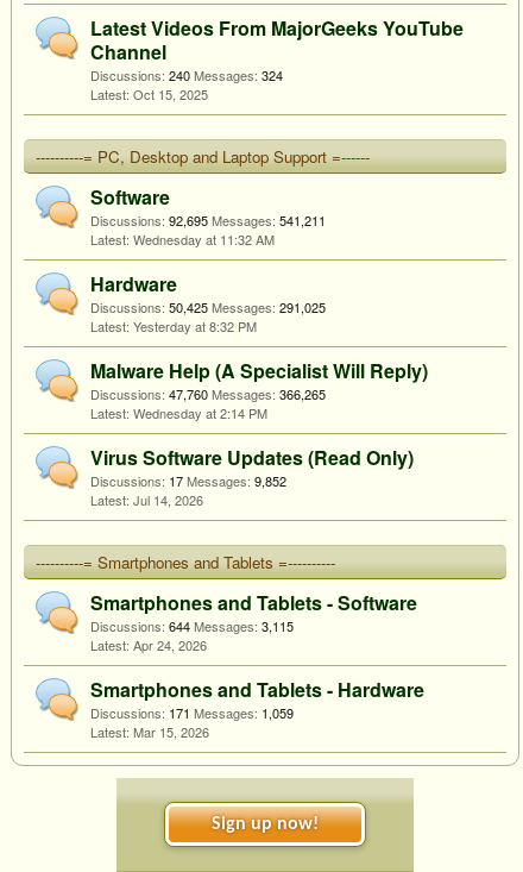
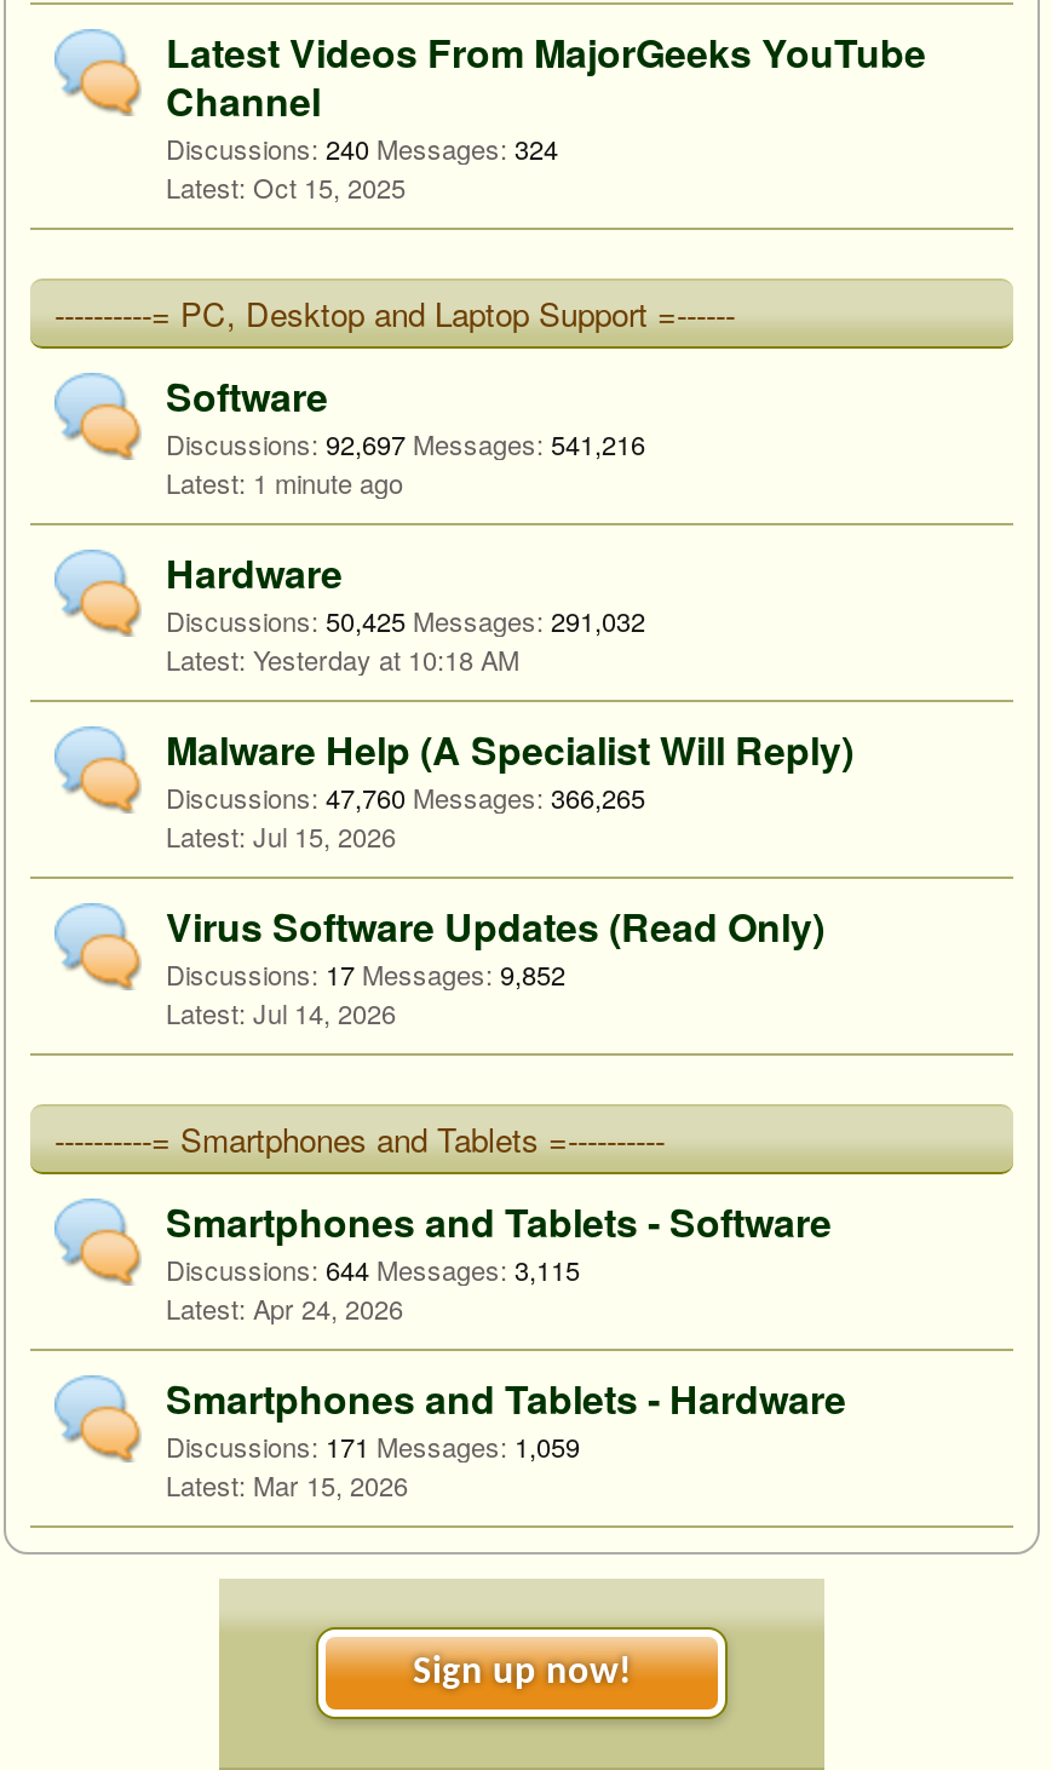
[90,211,326,249] Discussions: 92,695 Messages: 541,211 | Wednesday at 11:32 AM -> [166,424,645,501] Discussions: 92,697 Messages: 541,216 | 1 minute ago
[90,297,326,316] Discussions: 50,425 Messages: 291,025 -> [166,600,645,639] Discussions: 50,425 Messages: 291,032
[133,316,257,335] Yesterday at 8:32 PM -> [253,639,519,678] Yesterday at 10:18 AM
[133,403,267,422] Wednesday at 2:14 PM -> [253,816,396,855] Jul 15, 2026

